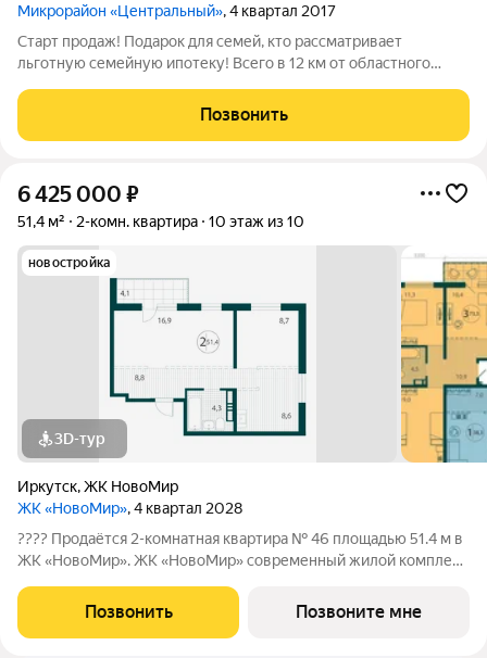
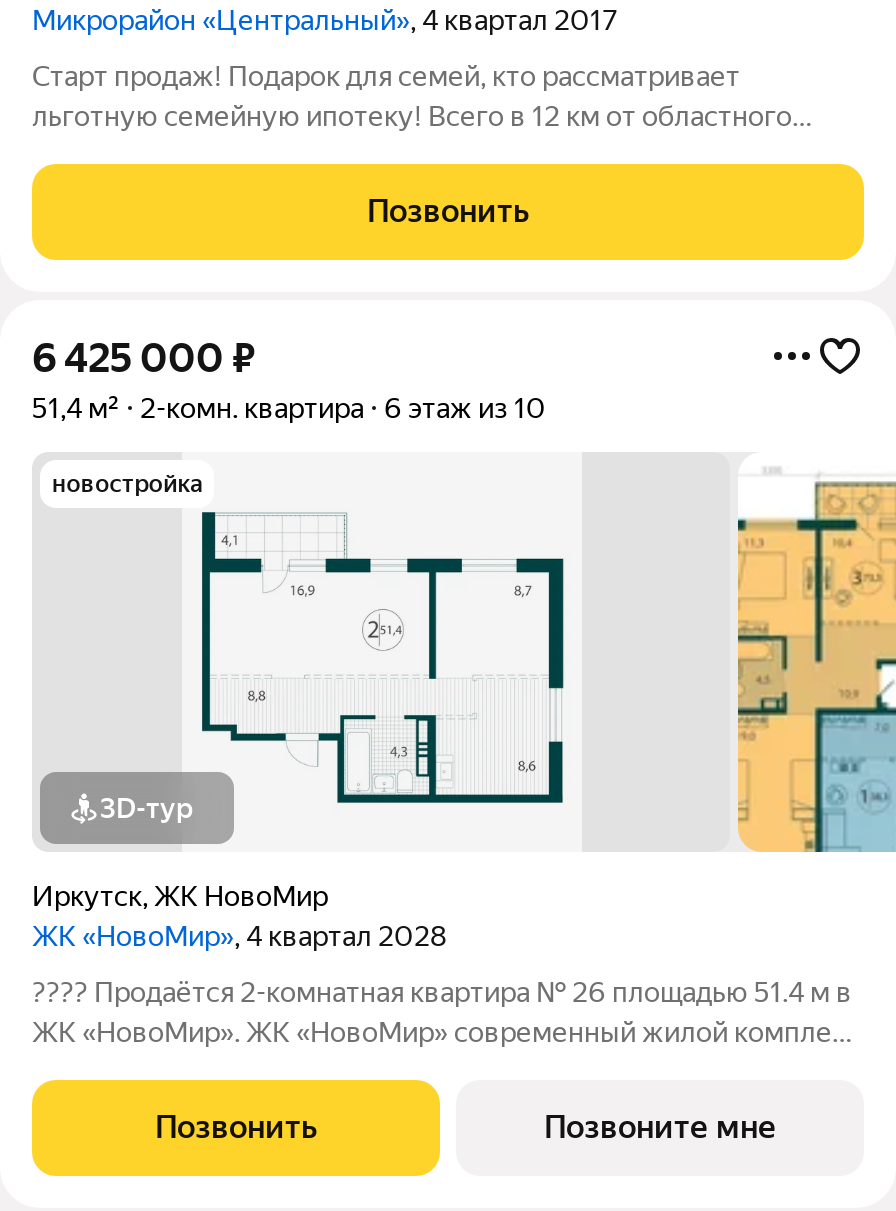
[17,213,304,230] 51,4 м² 2-комн. квартира 10 этаж из 10 -> [32,392,546,424] 51,4 м² 2-комн. квартира 6 этаж из 10
[17,530,463,547] ???? Продаётся 2-комнатная квартира № 46 площадью 51.4 м в -> [32,976,852,1008] ???? Продаётся 2-комнатная квартира № 26 площадью 51.4 м в

